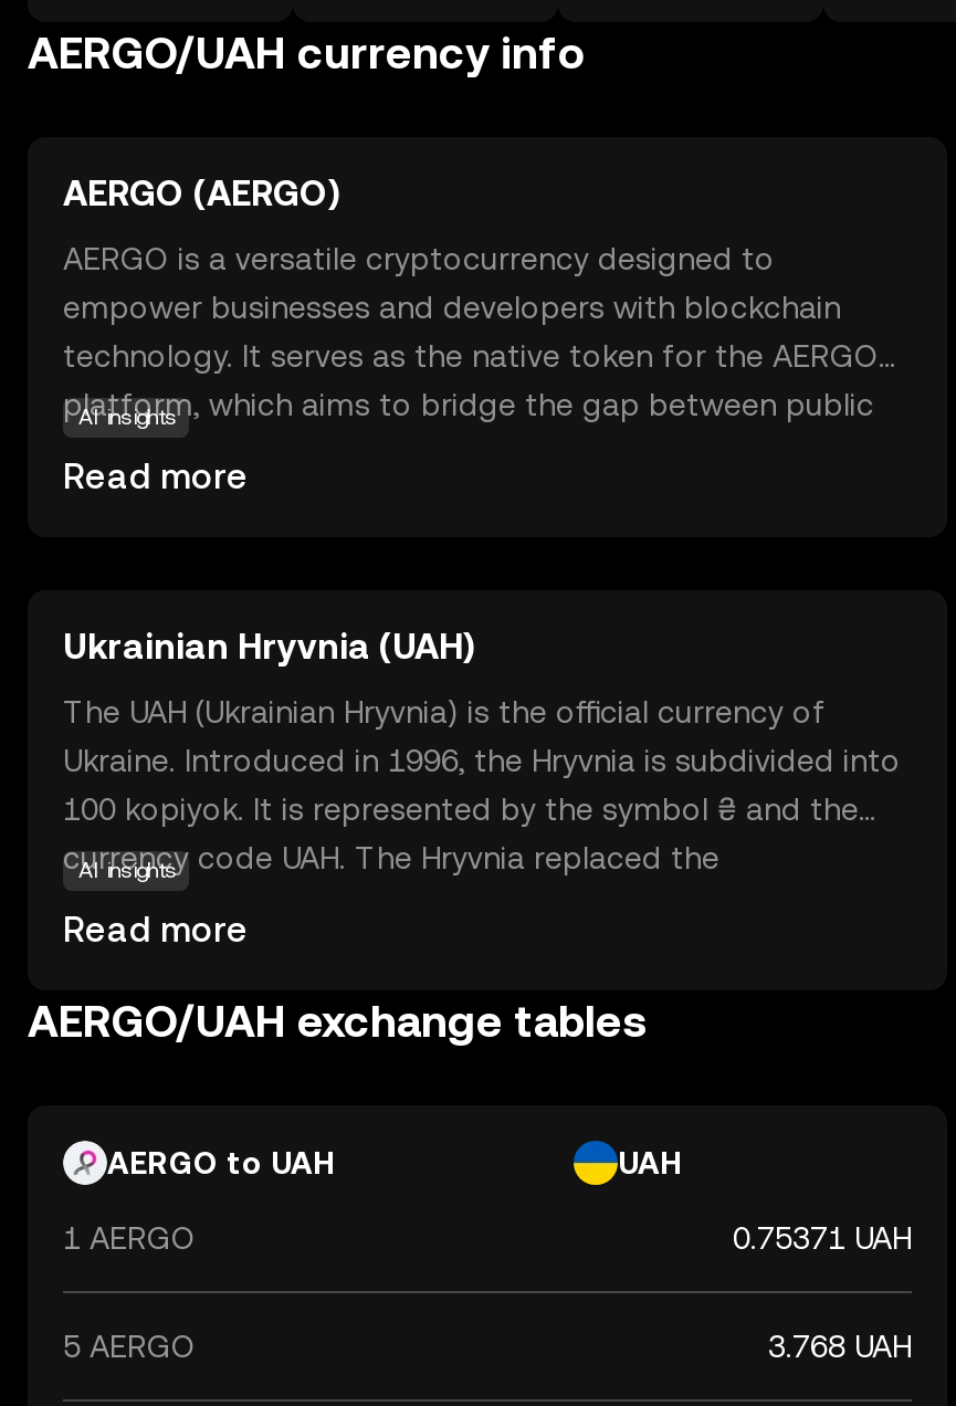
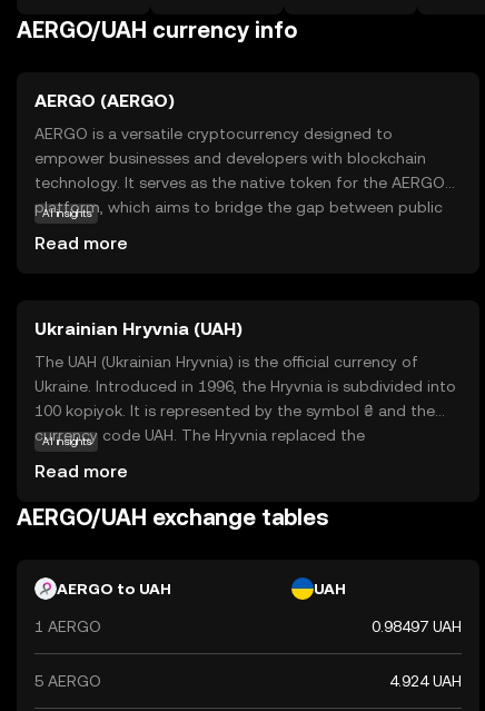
[733,1220,912,1256] 0.75371 UAH -> [372,618,462,635] 0.98497 UAH
[768,1329,912,1364] 3.768 UAH -> [389,672,462,690] 4.924 UAH

